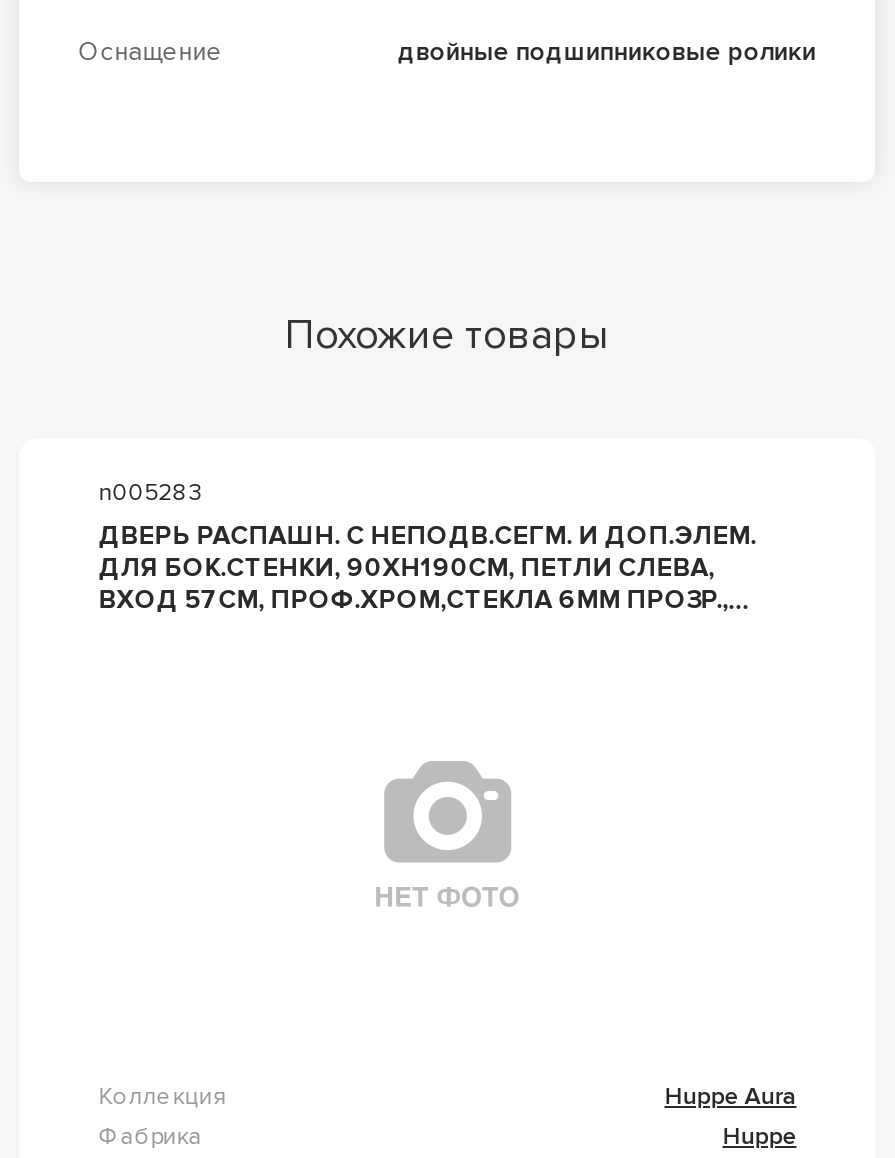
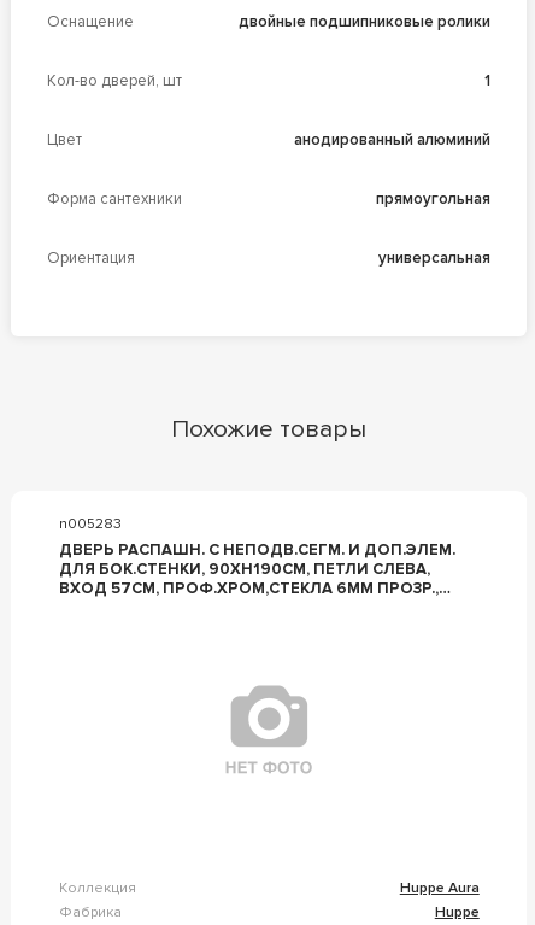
none -> [47,72,491,268] Кол-во дверей, шт | 1 | Цвет | анодированный алюминий | Форма сантехники | прямоугольная | Ориентация | универсальная

